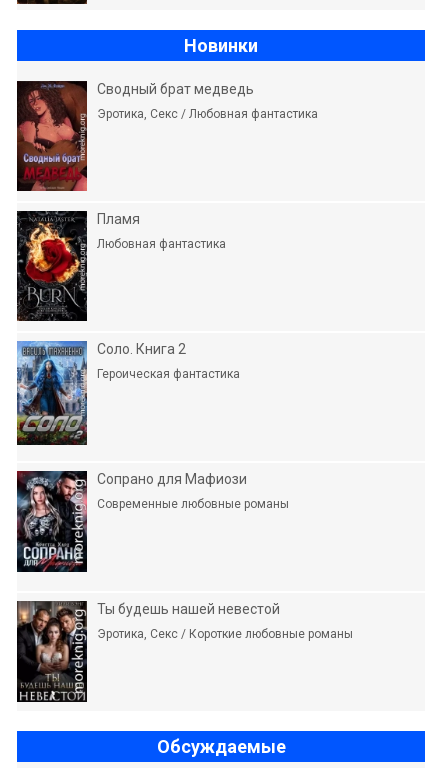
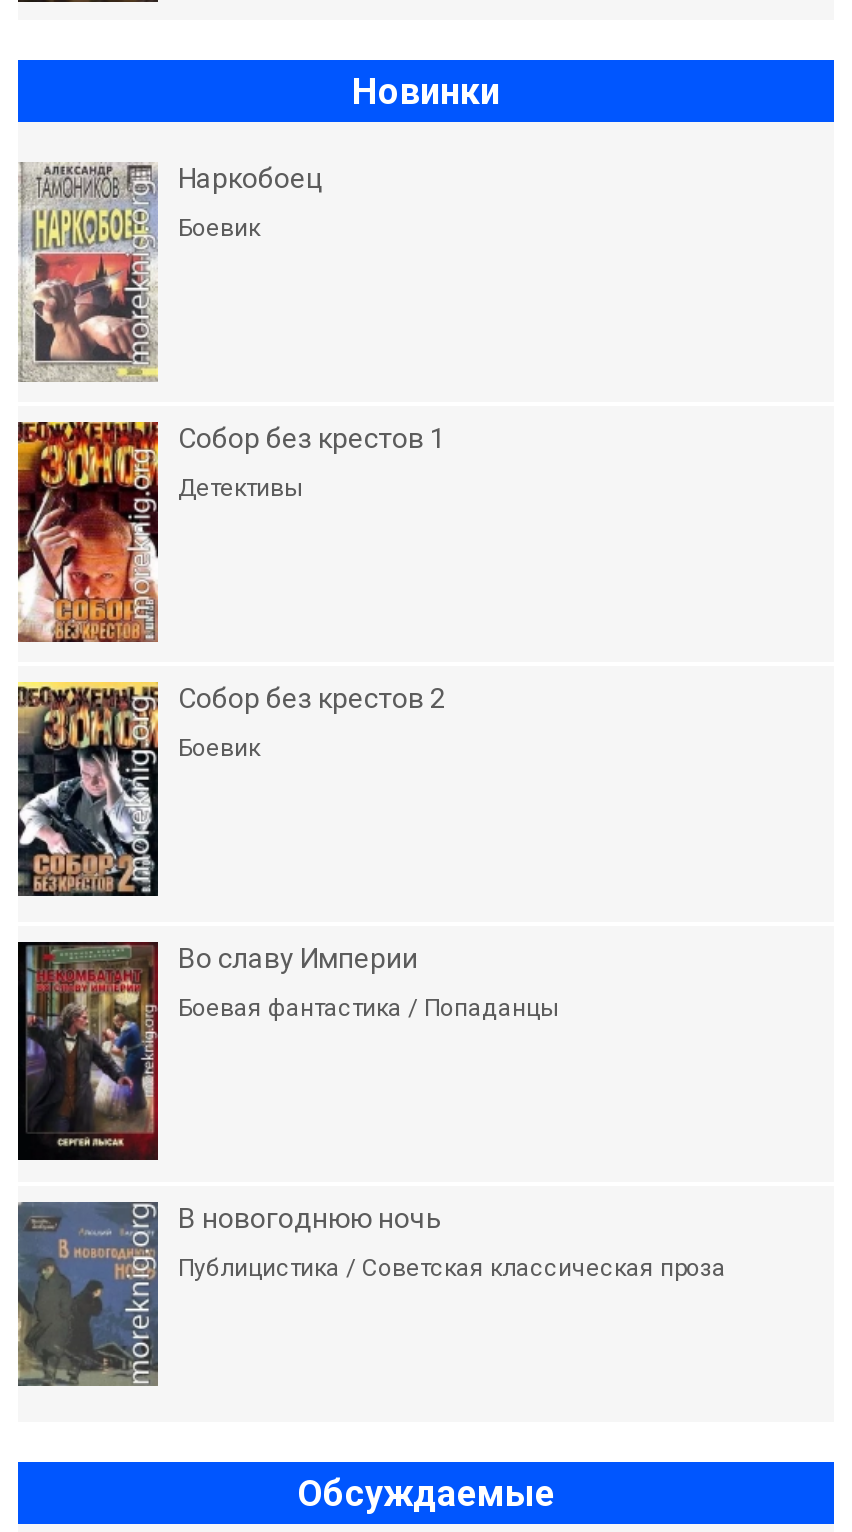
[16,80,254,191] [image] | Сводный брат медведь -> [18,161,324,382] [image] | Наркобоец
[97,106,318,120] Эротика, Секс / Любовная фантастика -> [178,213,260,241] Боевик
[16,210,140,322] [image] | Пламя -> [16,420,446,644] [image] | Собор без крестов 1
[97,236,226,250] Любовная фантастика -> [178,473,302,501] Детективы
[16,340,186,448] [image] | Соло. Книга 2 -> [16,680,446,898] [image] | Собор без крестов 2
[97,366,240,380] Героическая фантастика -> [178,733,260,761] Боевик
[16,470,247,580] [image] | Сопрано для Мафиози -> [16,941,418,1162] [image] | Во славу Империи
[97,496,289,510] Современные любовные романы -> [178,993,558,1021] Боевая фантастика / Попаданцы
[16,600,280,703] [image] | Ты будешь нашей невестой -> [16,1201,442,1404] [image] | В новогоднюю ночь
[97,626,353,640] Эротика, Секс / Короткие любовные романы -> [178,1253,726,1281] Публицистика / Советская классическая проза

